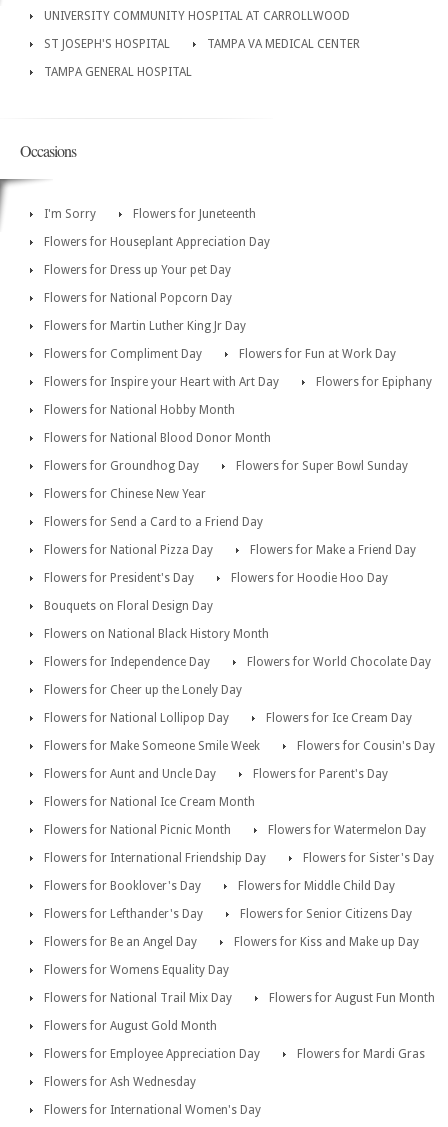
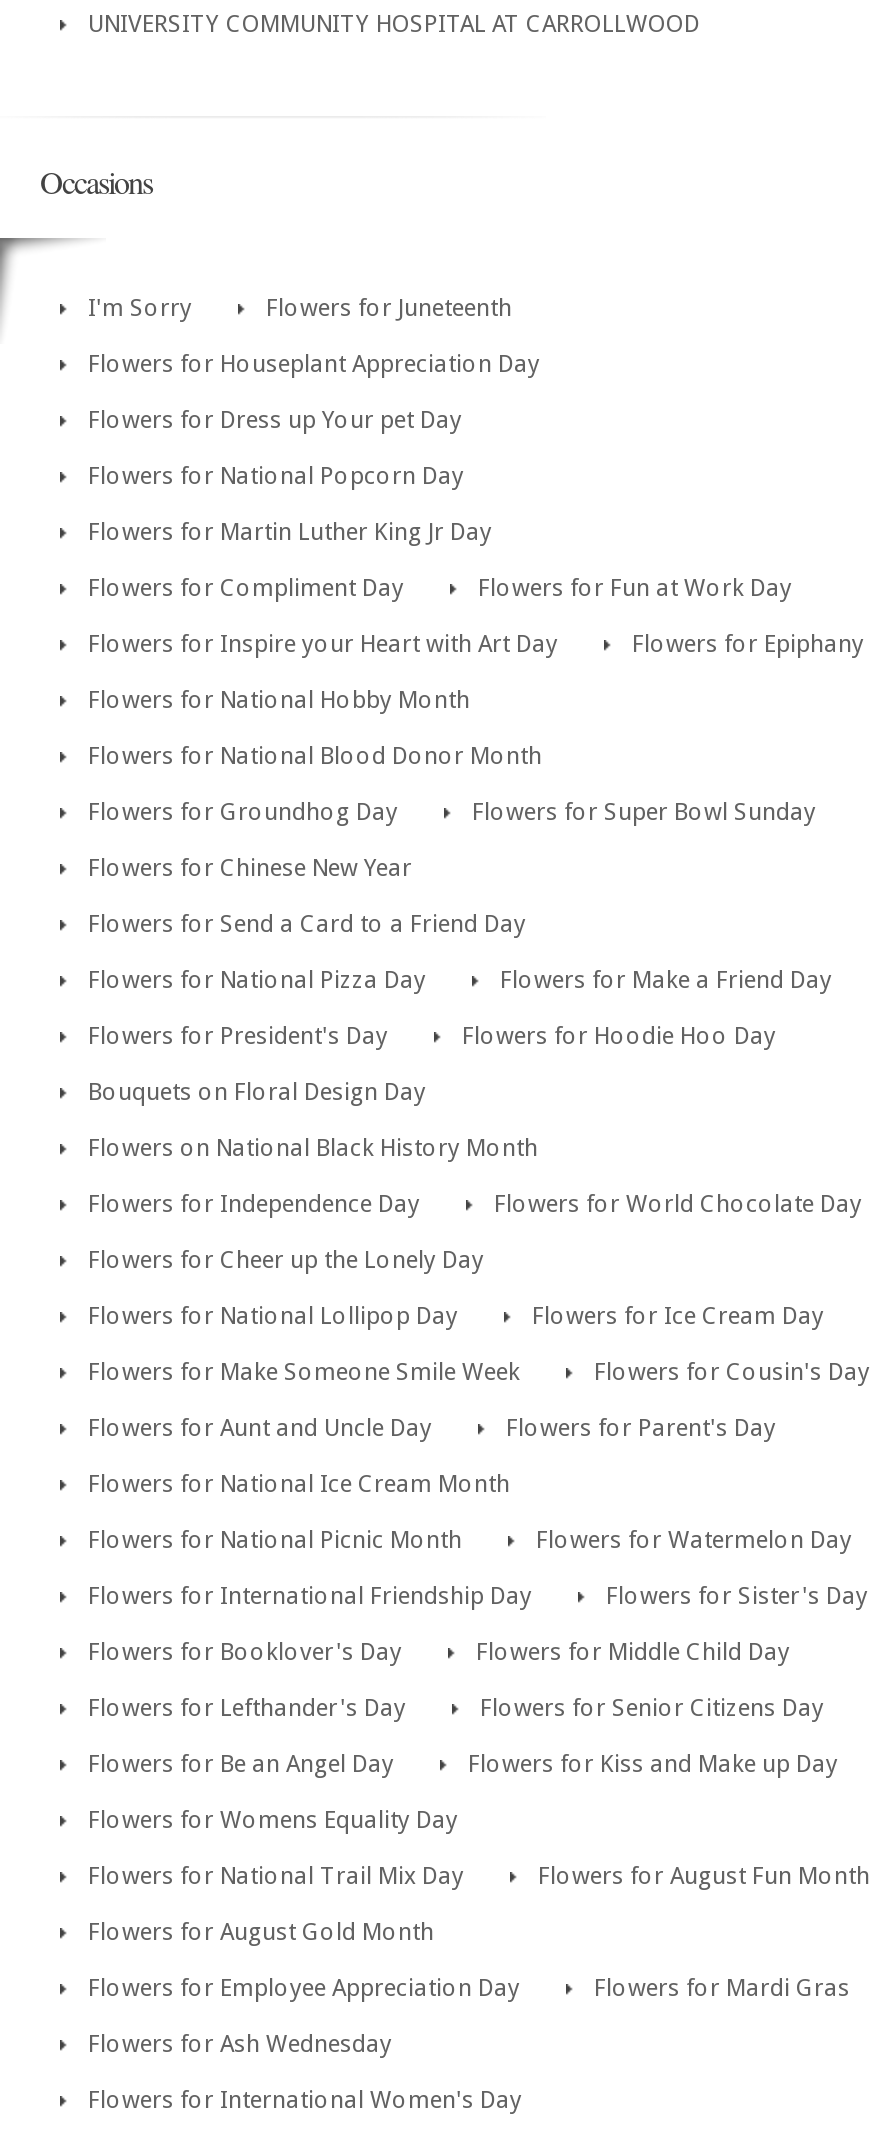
[44,37,360,79] ST JOSEPH'S HOSPITAL | TAMPA VA MEDICAL CENTER | TAMPA GENERAL HOSPITAL -> none

